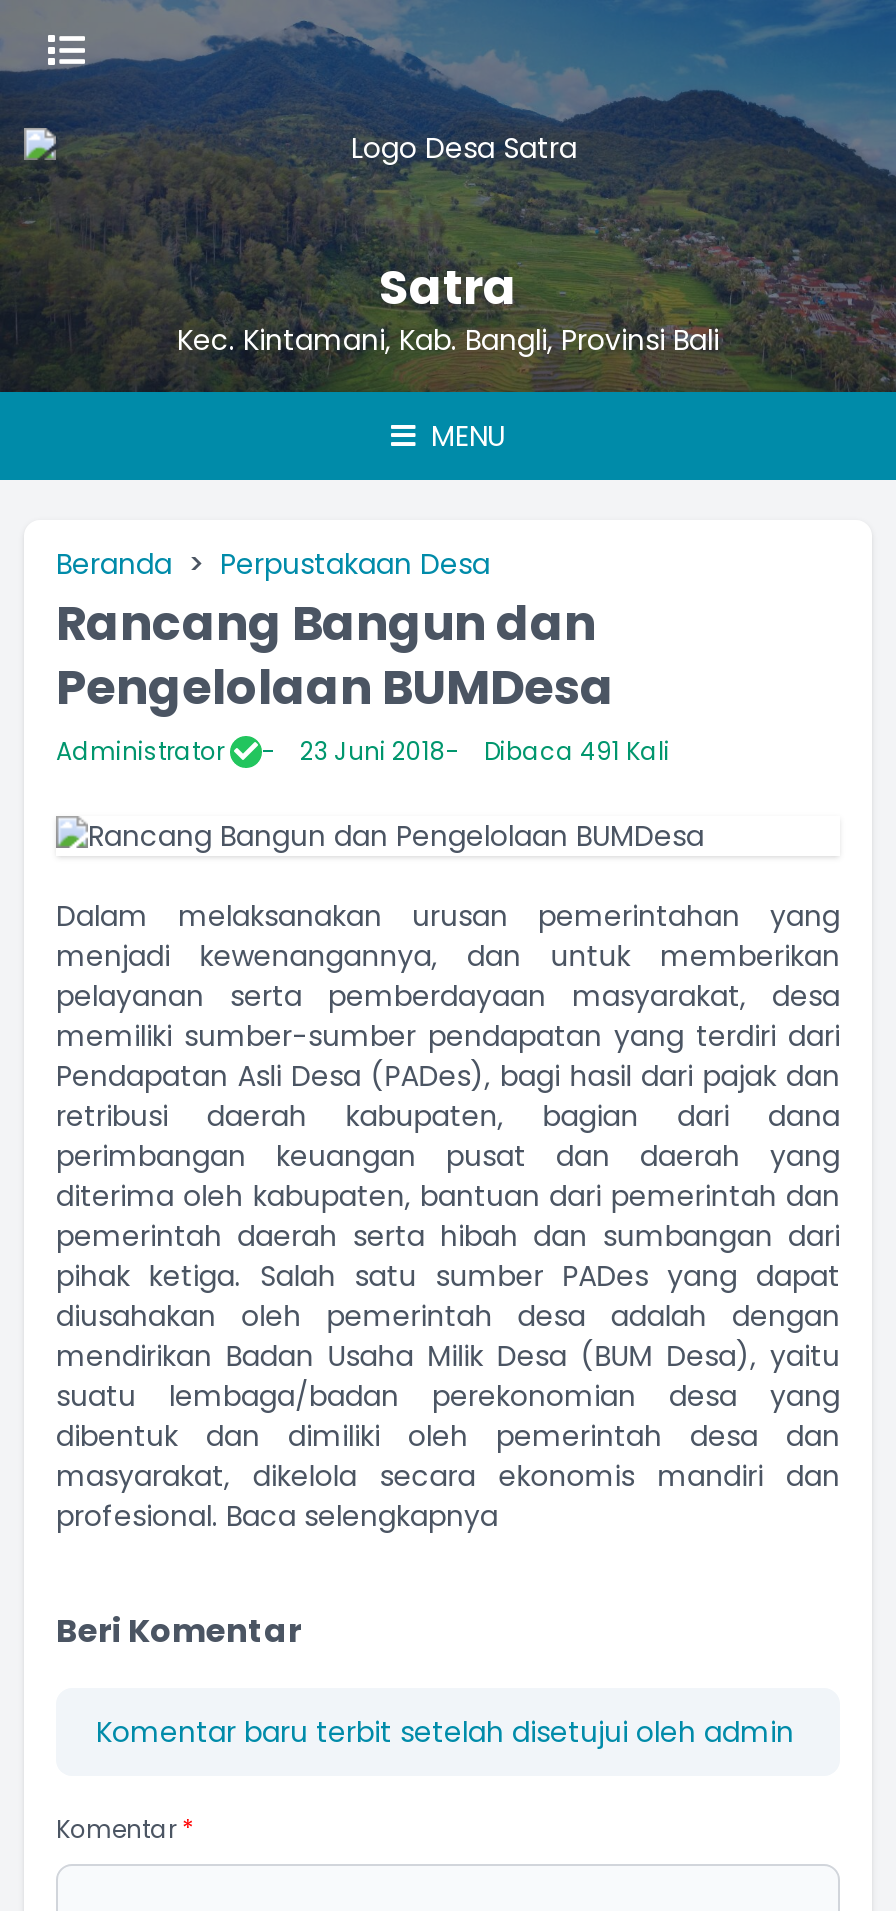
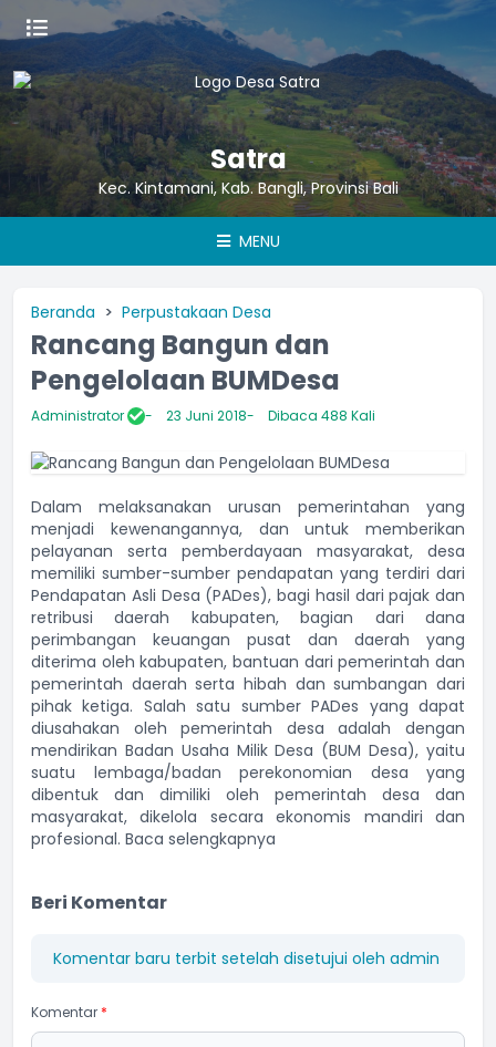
[300,734,670,768] 23 Juni 2018 Dibaca 491 Kali -> [166,406,375,425] 23 Juni 2018 Dibaca 488 Kali

